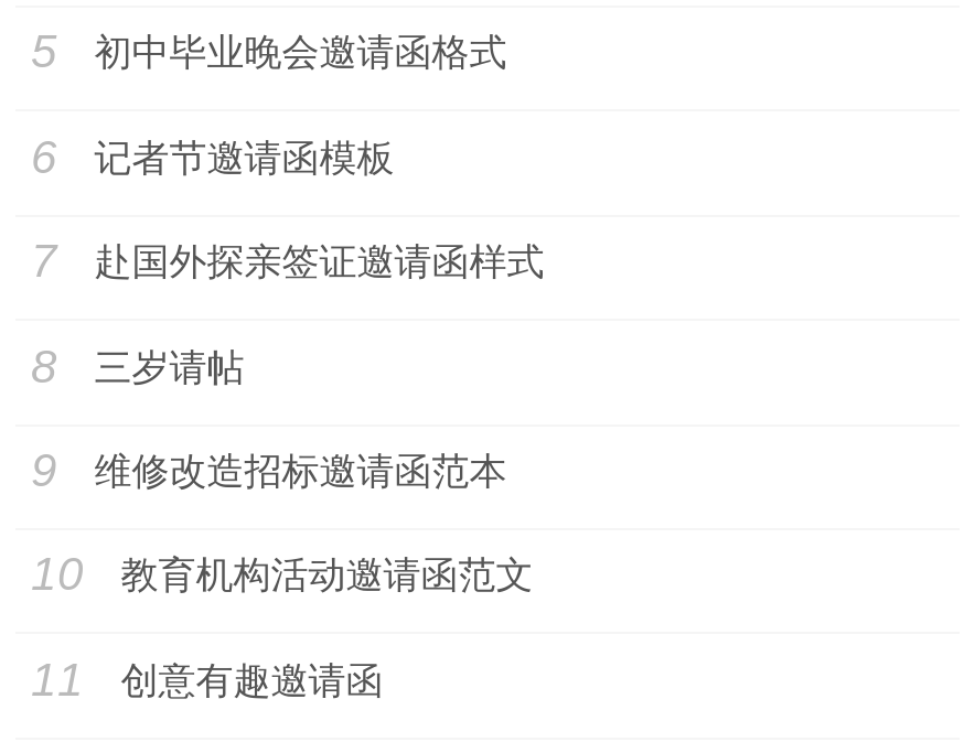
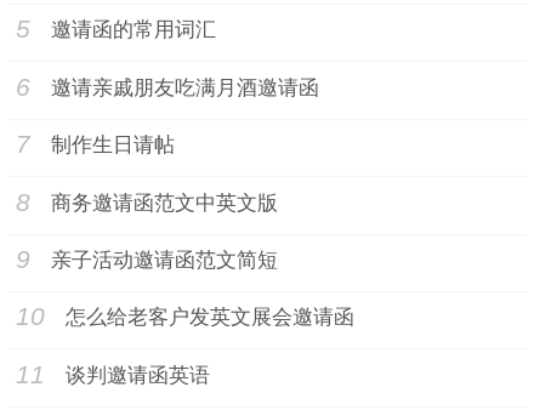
[94,33,507,75] 初中毕业晚会邀请函格式 -> [51,19,216,42] 邀请函的常用词汇
[94,137,394,179] 记者节邀请函模板 -> [51,76,319,99] 邀请亲戚朋友吃满月酒邀请函
[94,242,544,284] 赴国外探亲签证邀请函样式 -> [51,134,175,157] 制作生日请帖
[94,346,244,388] 三岁请帖 -> [51,191,278,214] 商务邀请函范文中英文版
[94,451,507,493] 维修改造招标邀请函范本 -> [51,249,278,272] 亲子活动邀请函范文简短
[121,555,533,597] 教育机构活动邀请函范文 -> [65,306,354,329] 怎么给老客户发英文展会邀请函
[121,660,383,702] 创意有趣邀请函 -> [65,364,210,387] 谈判邀请函英语

